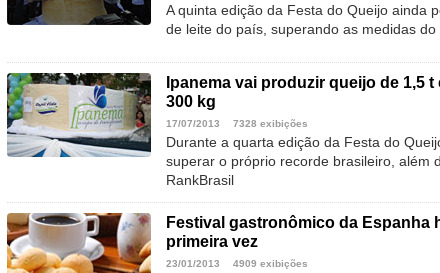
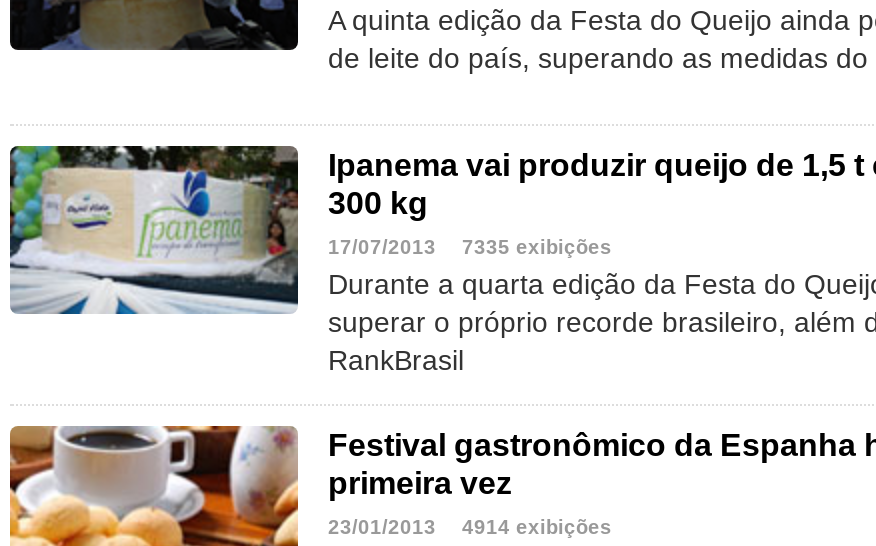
[166,118,308,129] 17/07/2013 7328 exibições -> [328,237,612,259] 17/07/2013 7335 exibições
[166,258,308,269] 23/01/2013 4909 exibições -> [328,517,612,539] 23/01/2013 4914 exibições

